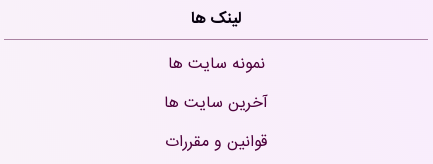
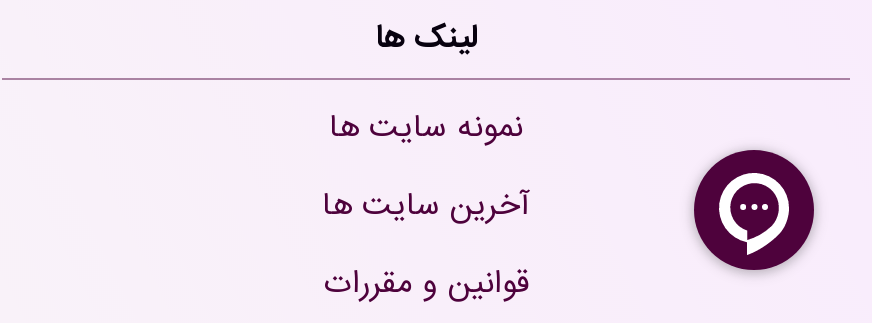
none -> [690,148,818,274] [image]

